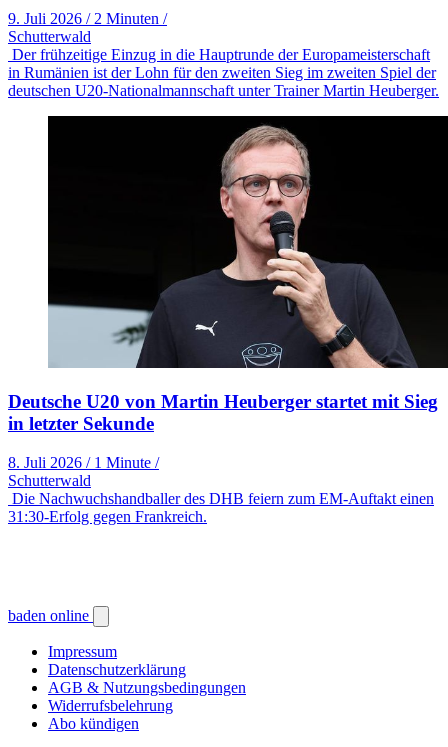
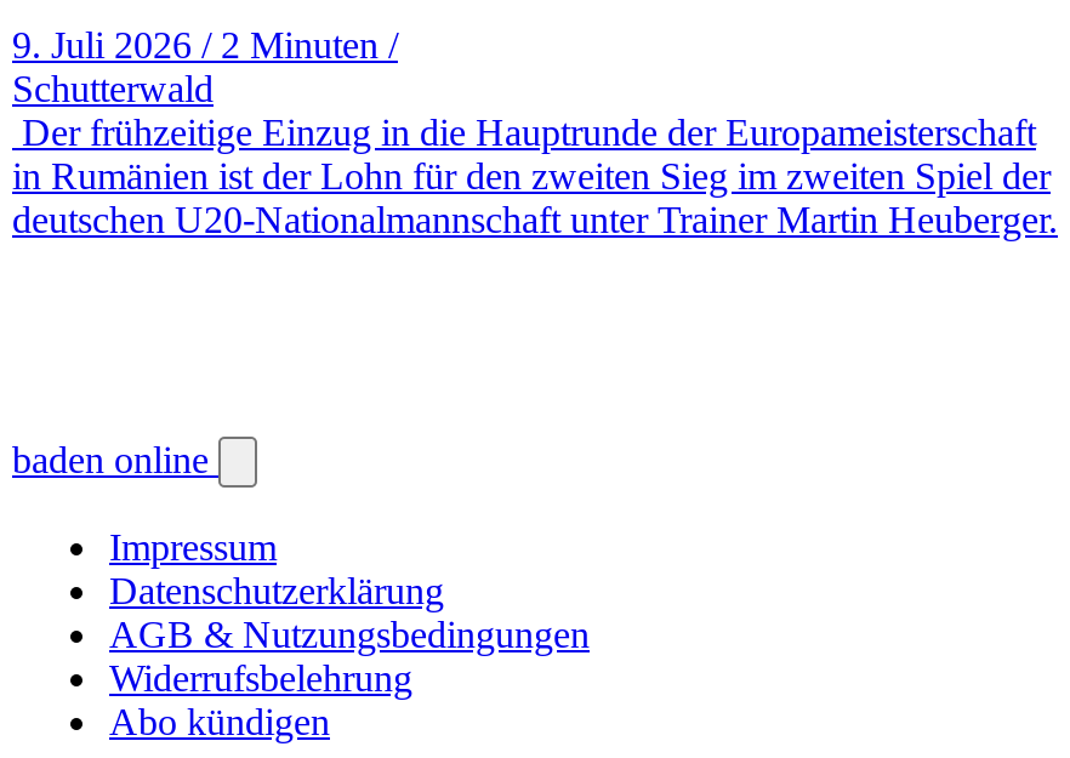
[8,115,445,525] [image] | Deutsche U20 von Martin Heuberger startet mit Sieg | in letzter Sekunde | 8. Juli 2026 / 1 Minute / | Schutterwald | Die Nachwuchshandballer des DHB feiern zum EM-Auftakt einen | 31:30-Erfolg gegen Frankreich. -> none

